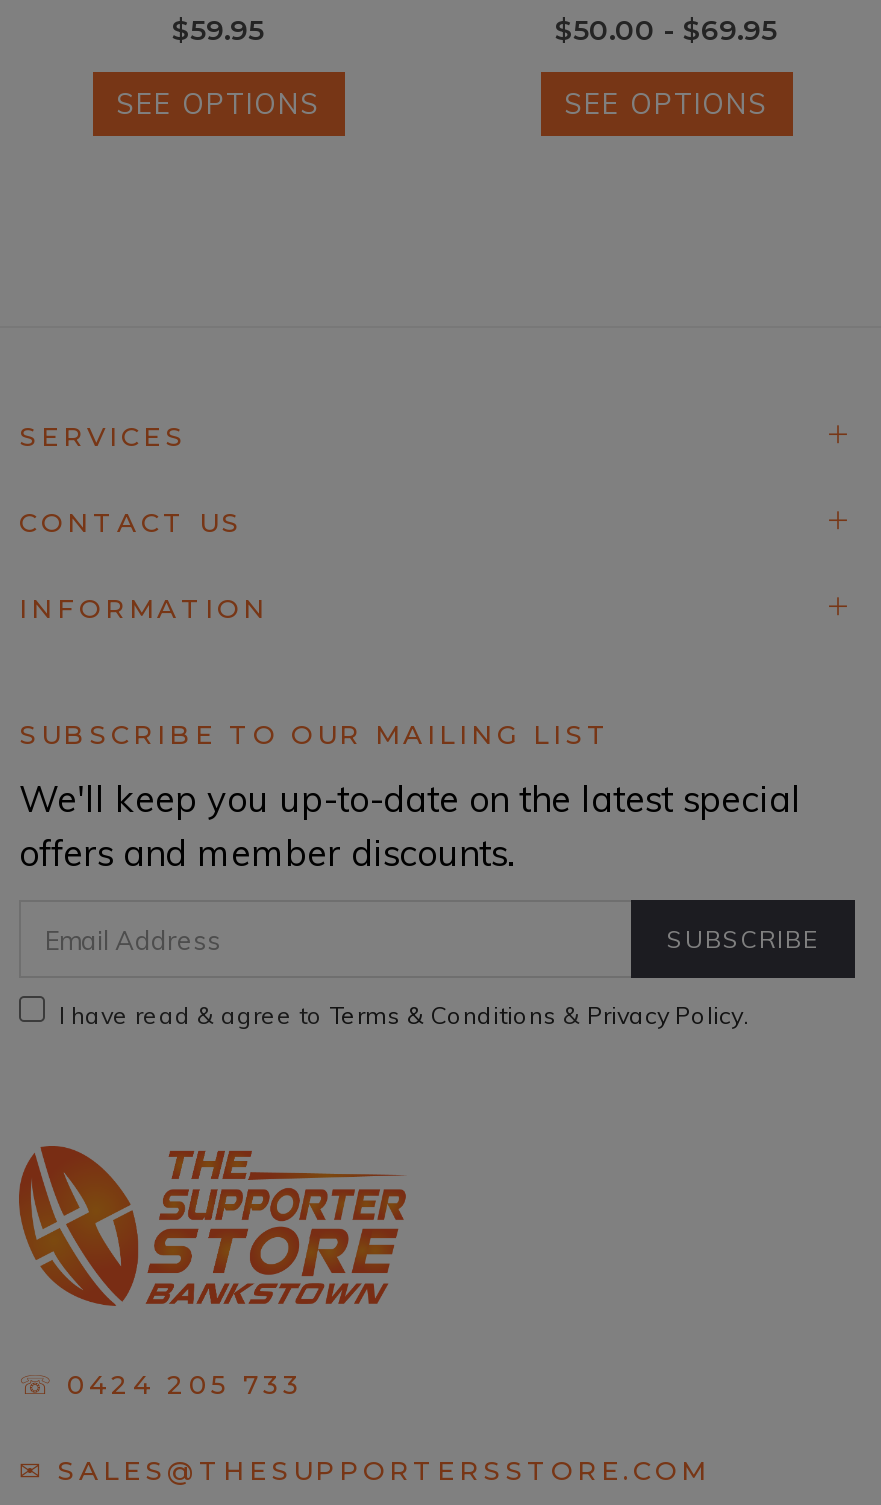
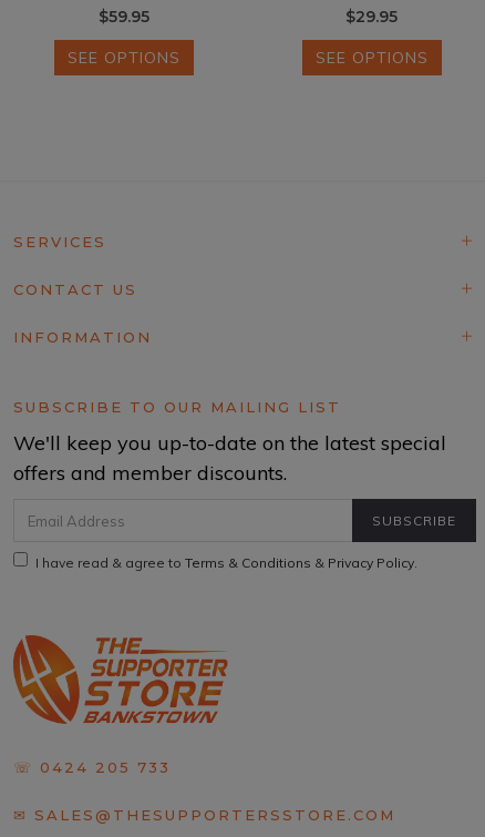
[555,13,777,49] $50.00 - $69.95 -> [345,7,398,27] $29.95

